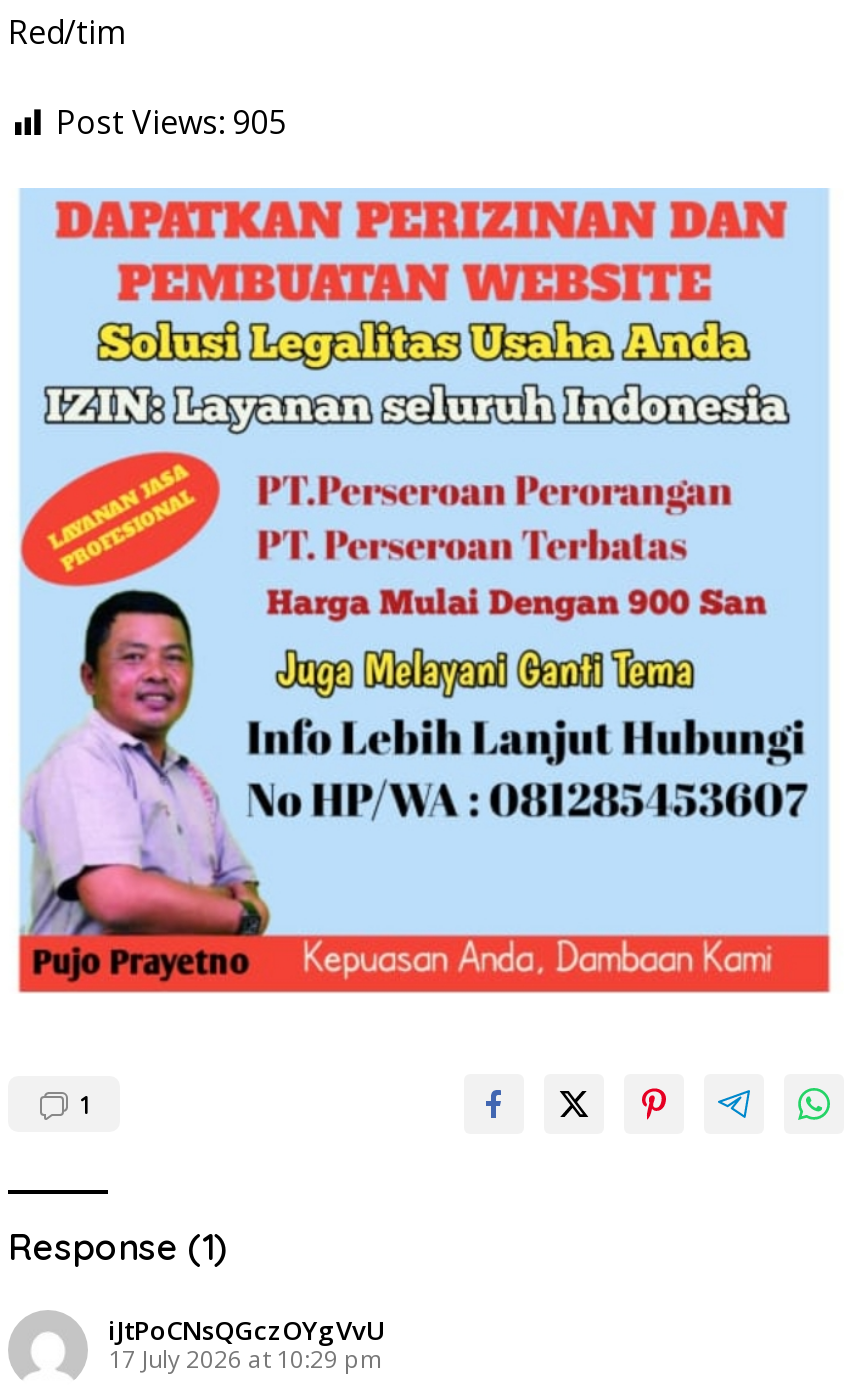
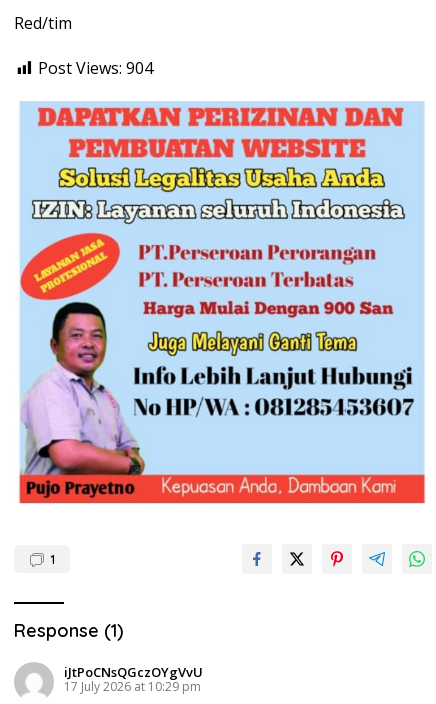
[56,100,286,144] Post Views: 905 -> [38,57,153,79] Post Views: 904

